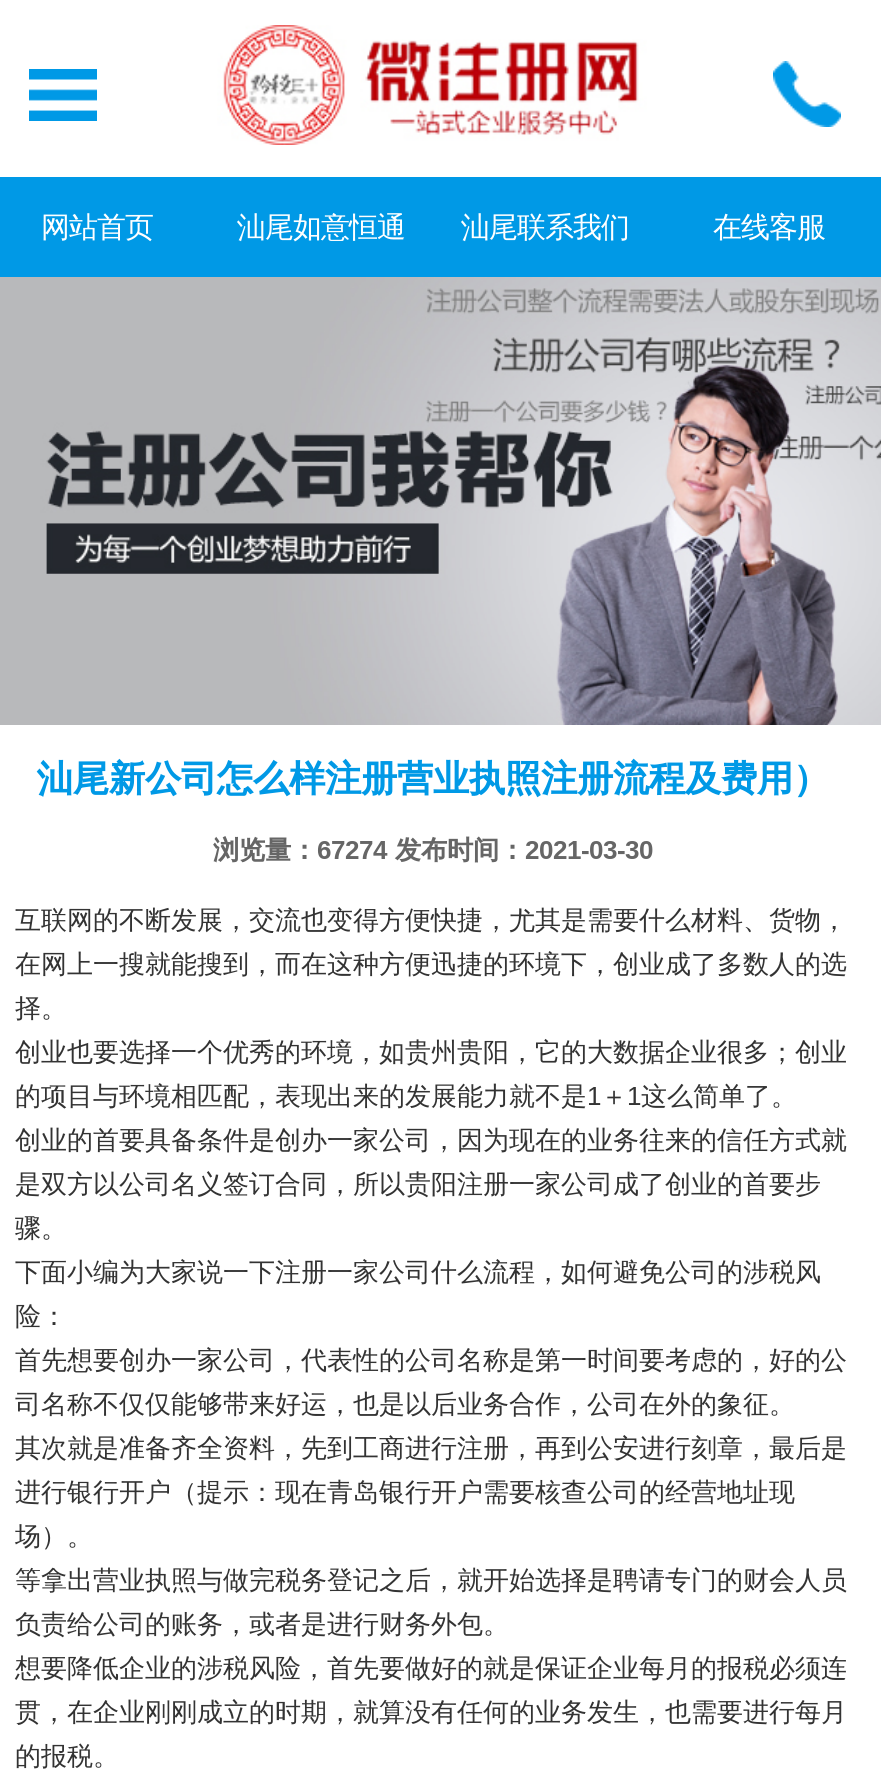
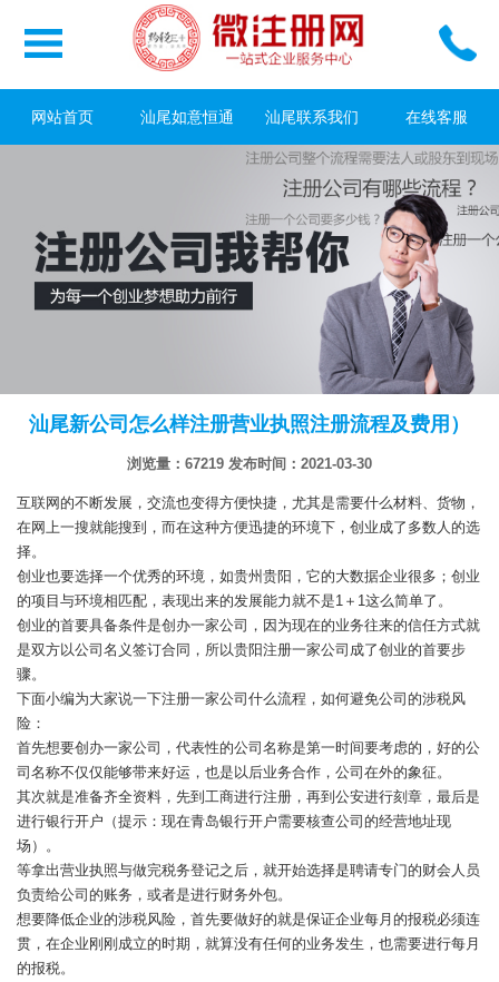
[213,835,653,865] 浏览量：67274 发布时间：2021-03-30 -> [127,455,372,472] 浏览量：67219 发布时间：2021-03-30

